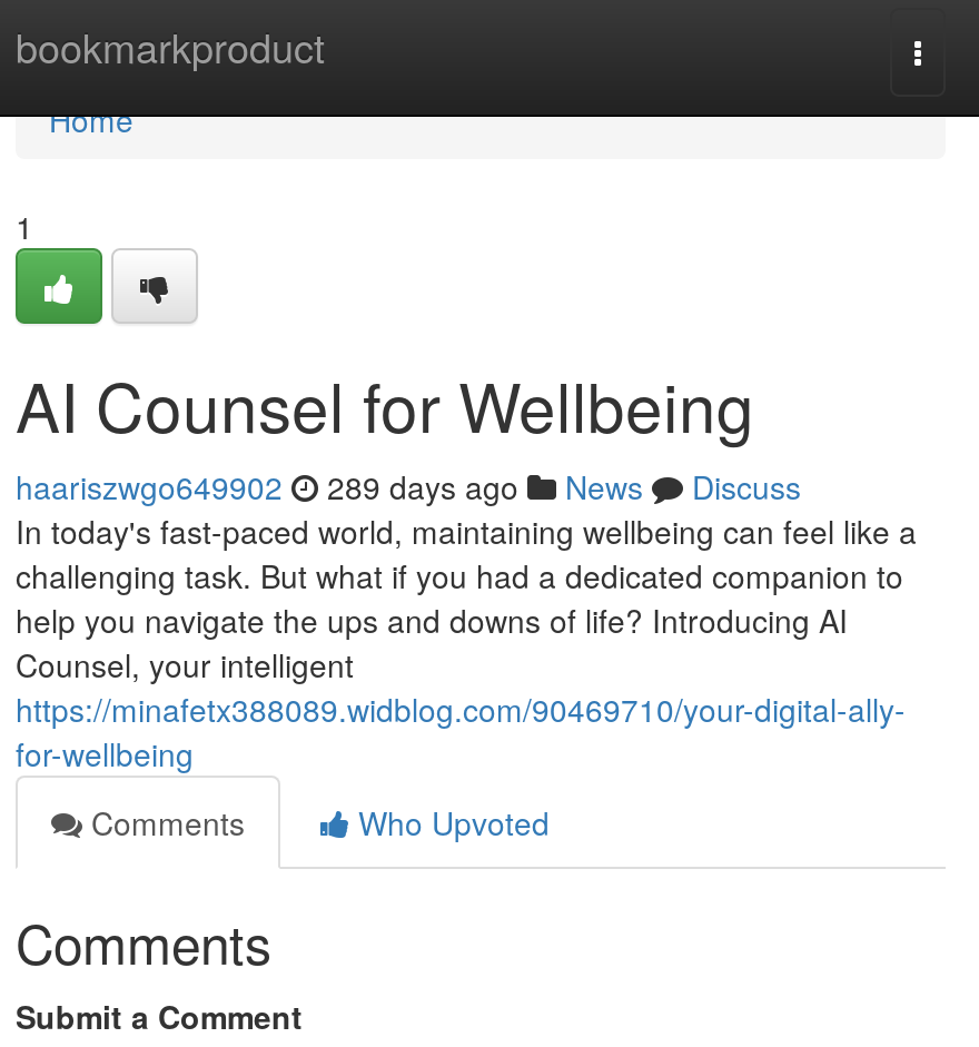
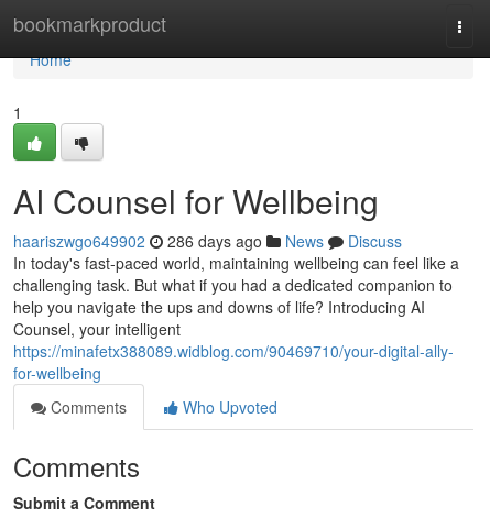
[16,464,801,508] haariszwgo649902 289 days ago News Discuss -> [13,230,402,252] haariszwgo649902 286 days ago News Discuss

